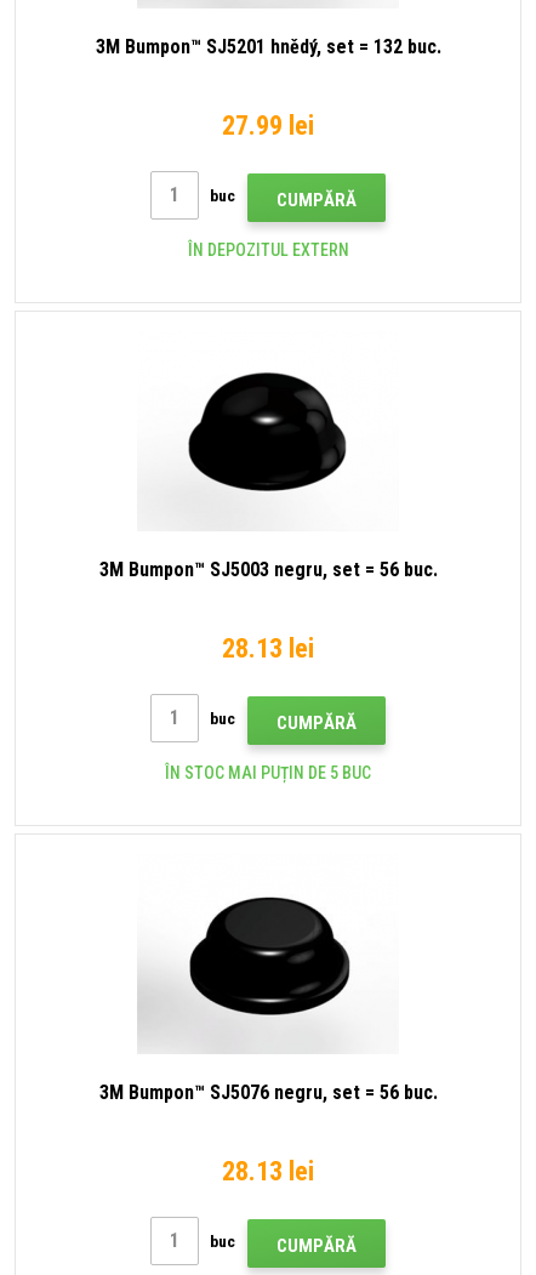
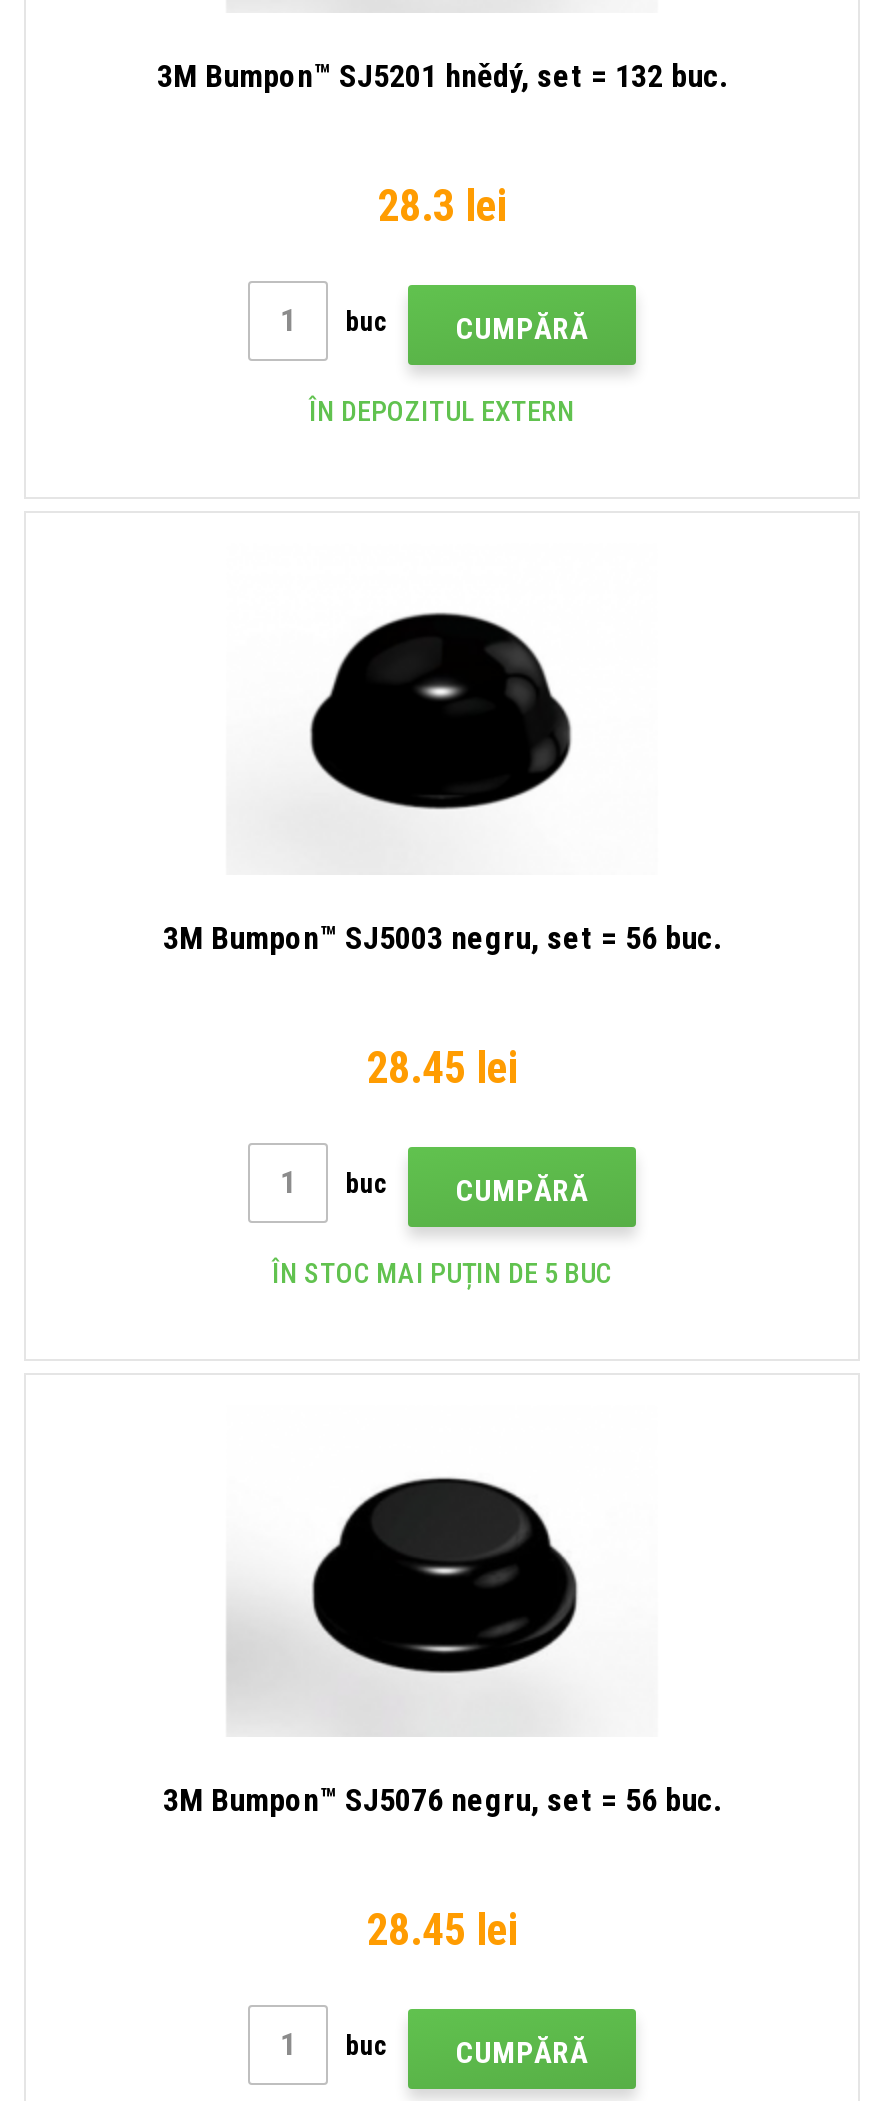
[222,110,314,140] 27.99 lei -> [377,181,507,231] 28.3 lei
[222,633,314,663] 28.13 lei -> [366,1043,518,1093] 28.45 lei
[222,1156,314,1186] 28.13 lei -> [366,1905,518,1955] 28.45 lei

